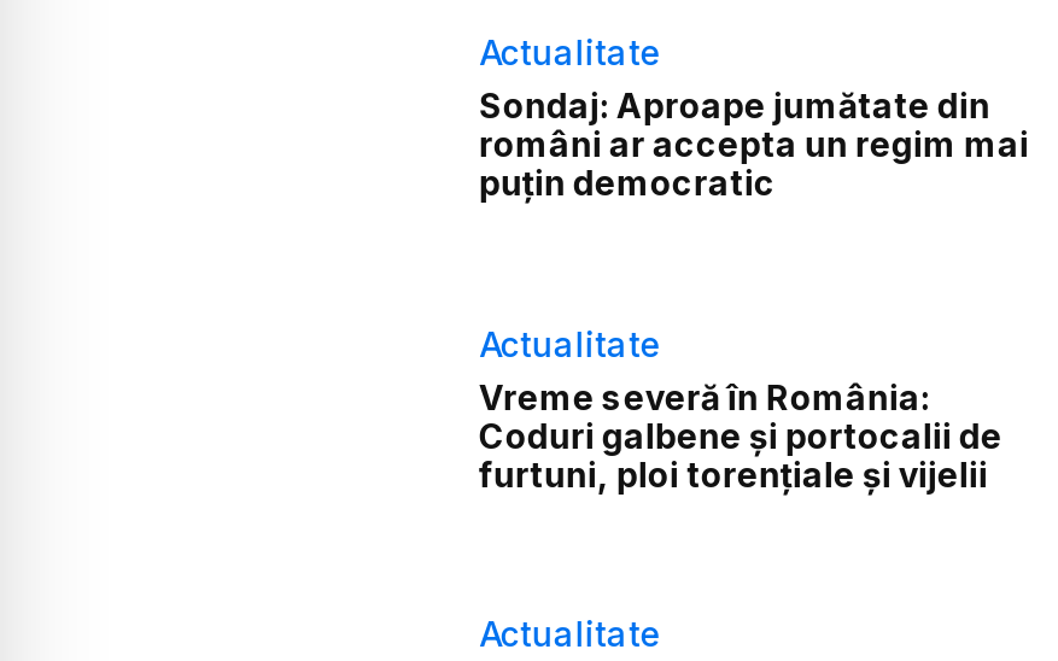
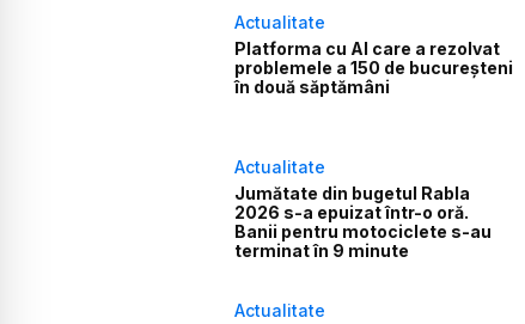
[479,85,1029,203] Sondaj: Aproape jumătate din | români ar accepta un regim mai | puțin democratic -> [235,38,514,97] Platforma cu AI care a rezolvat | problemele a 150 de bucureșteni | în două săptămâni
[479,375,1002,494] Vreme severă în România: | Coduri galbene și portocalii de | furtuni, ploi torențiale și vijelii -> [235,182,492,260] Jumătate din bugetul Rabla | 2026 s-a epuizat într-o oră. | Banii pentru motociclete s-au | terminat în 9 minute

